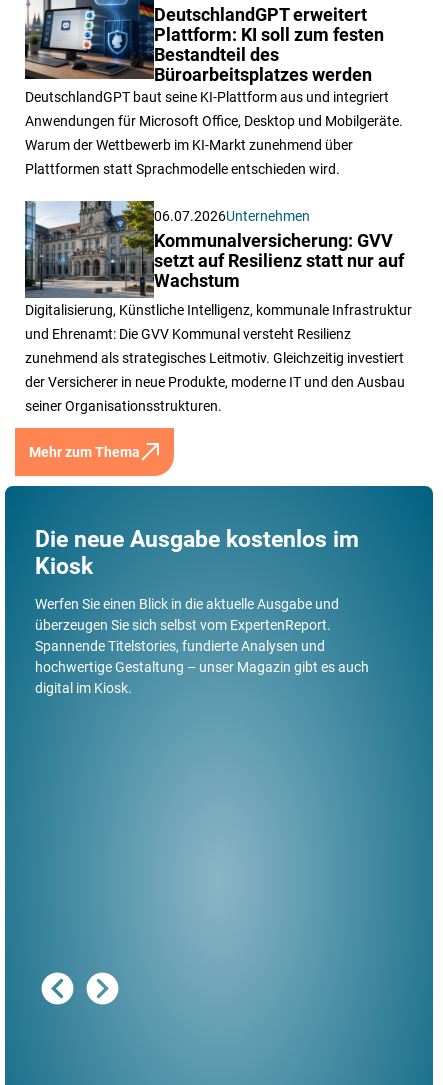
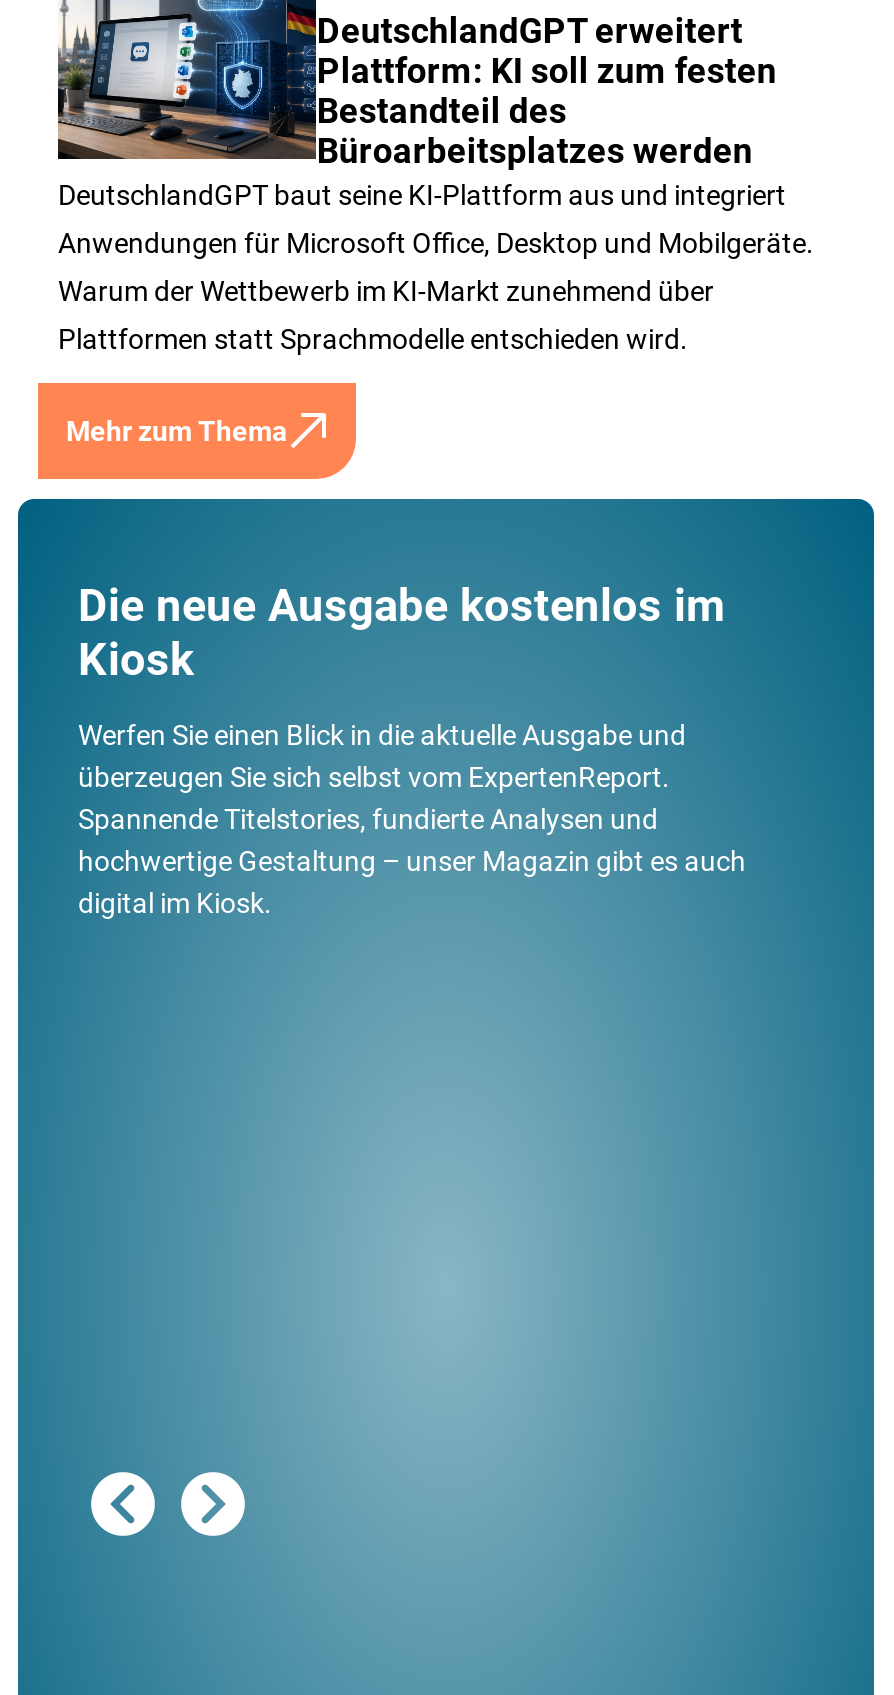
[24,191,412,414] [image] | 06.07.2026Unternehmen | Kommunalversicherung: GVV | setzt auf Resilienz statt nur auf | Wachstum | Digitalisierung, Künstliche Intelligenz, kommunale Infrastruktur | und Ehrenamt: Die GVV Kommunal versteht Resilienz | zunehmend als strategisches Leitmotiv. Gleichzeitig investiert | der Versicherer in neue Produkte, moderne IT und den Ausbau | seiner Organisationsstrukturen. -> none

